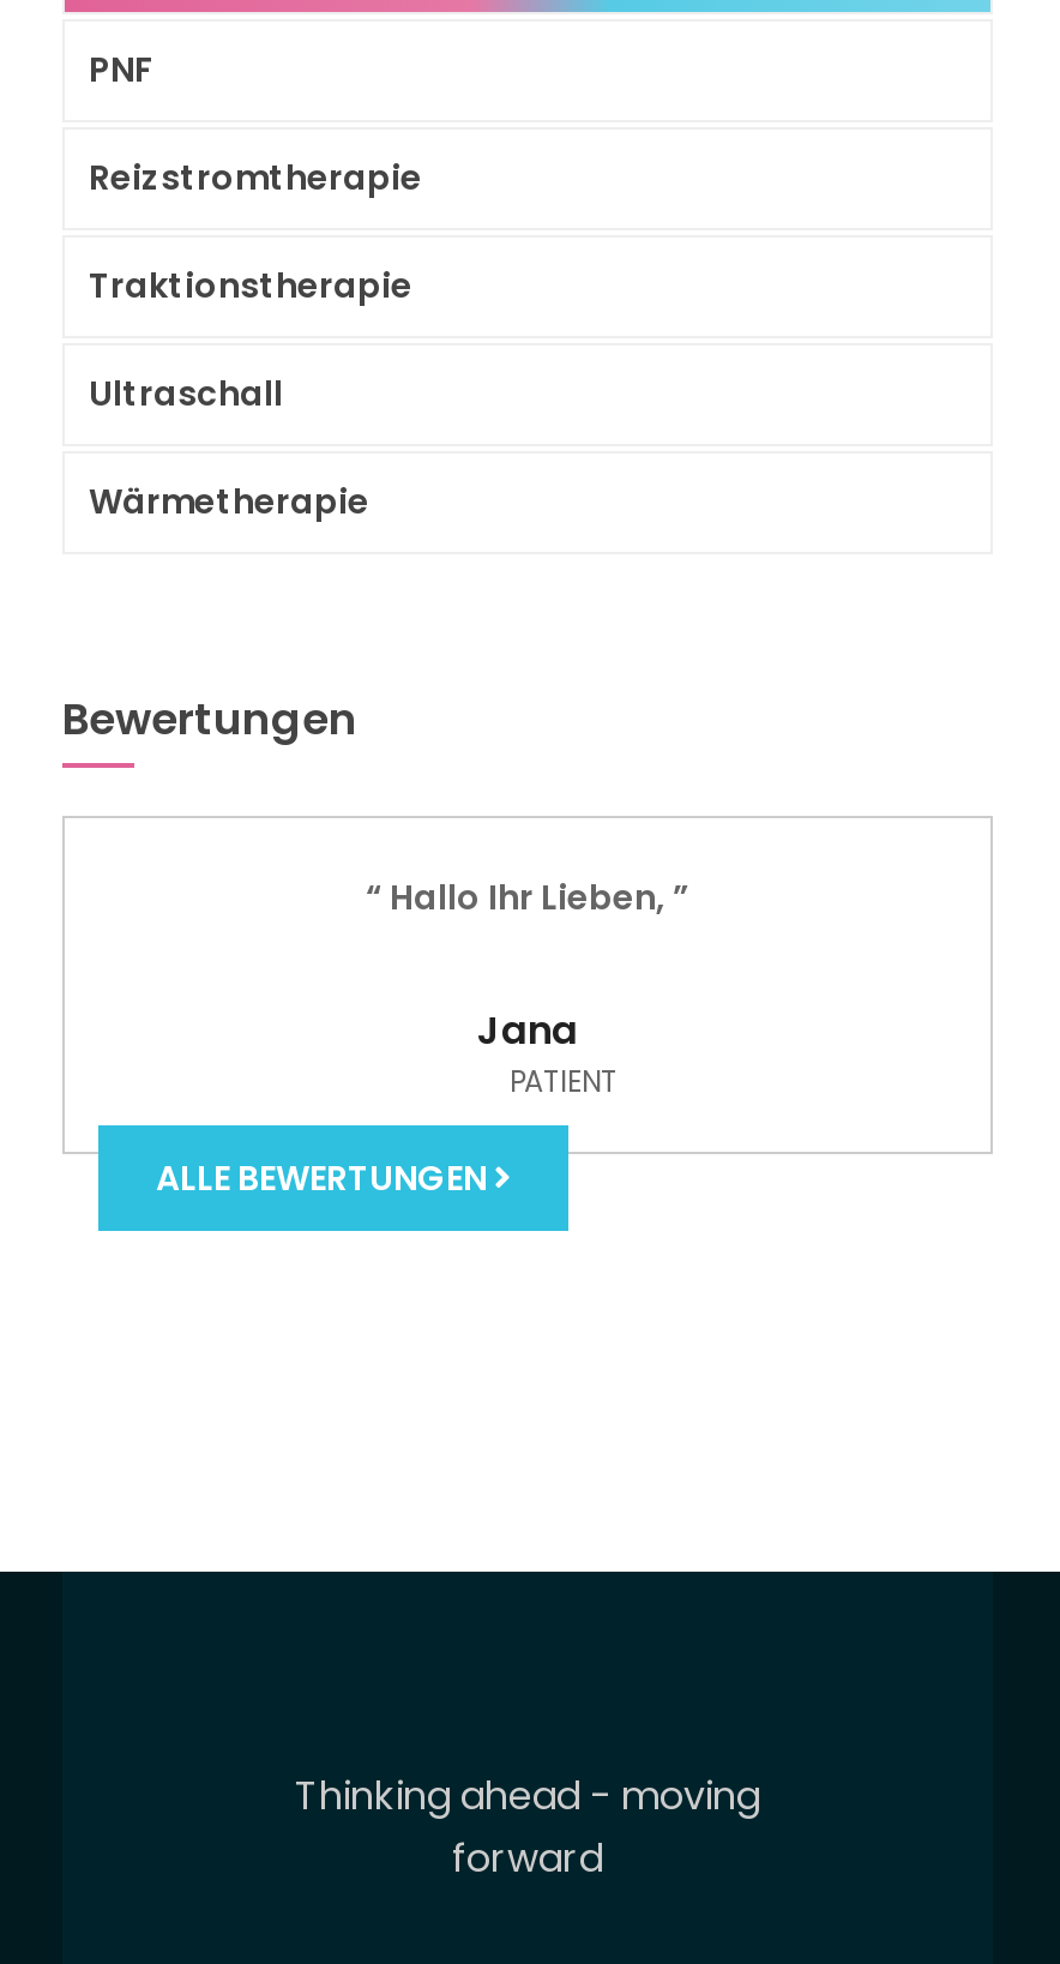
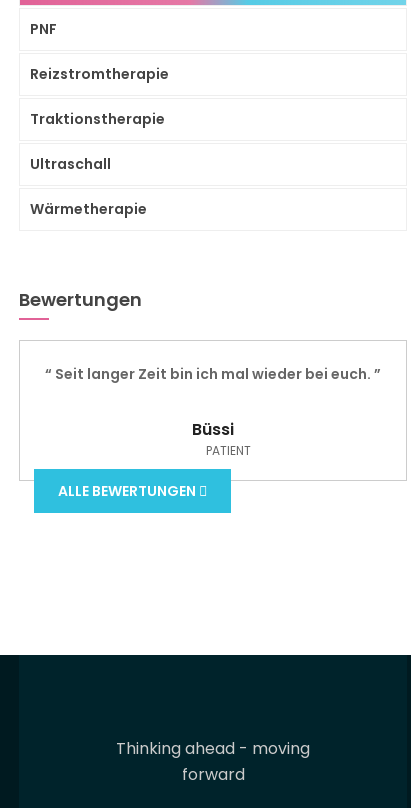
[366,873,689,921] “ Hallo Ihr Lieben, ” -> [45,364,381,384] “ Seit langer Zeit bin ich mal wieder bei euch. ”
[477,1002,578,1057] Jana -> [192,418,234,441] Büssi

